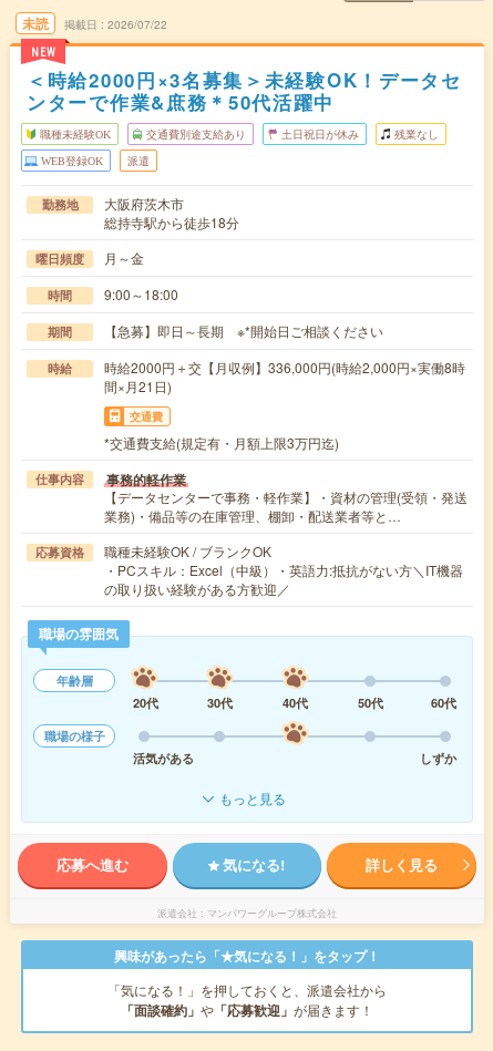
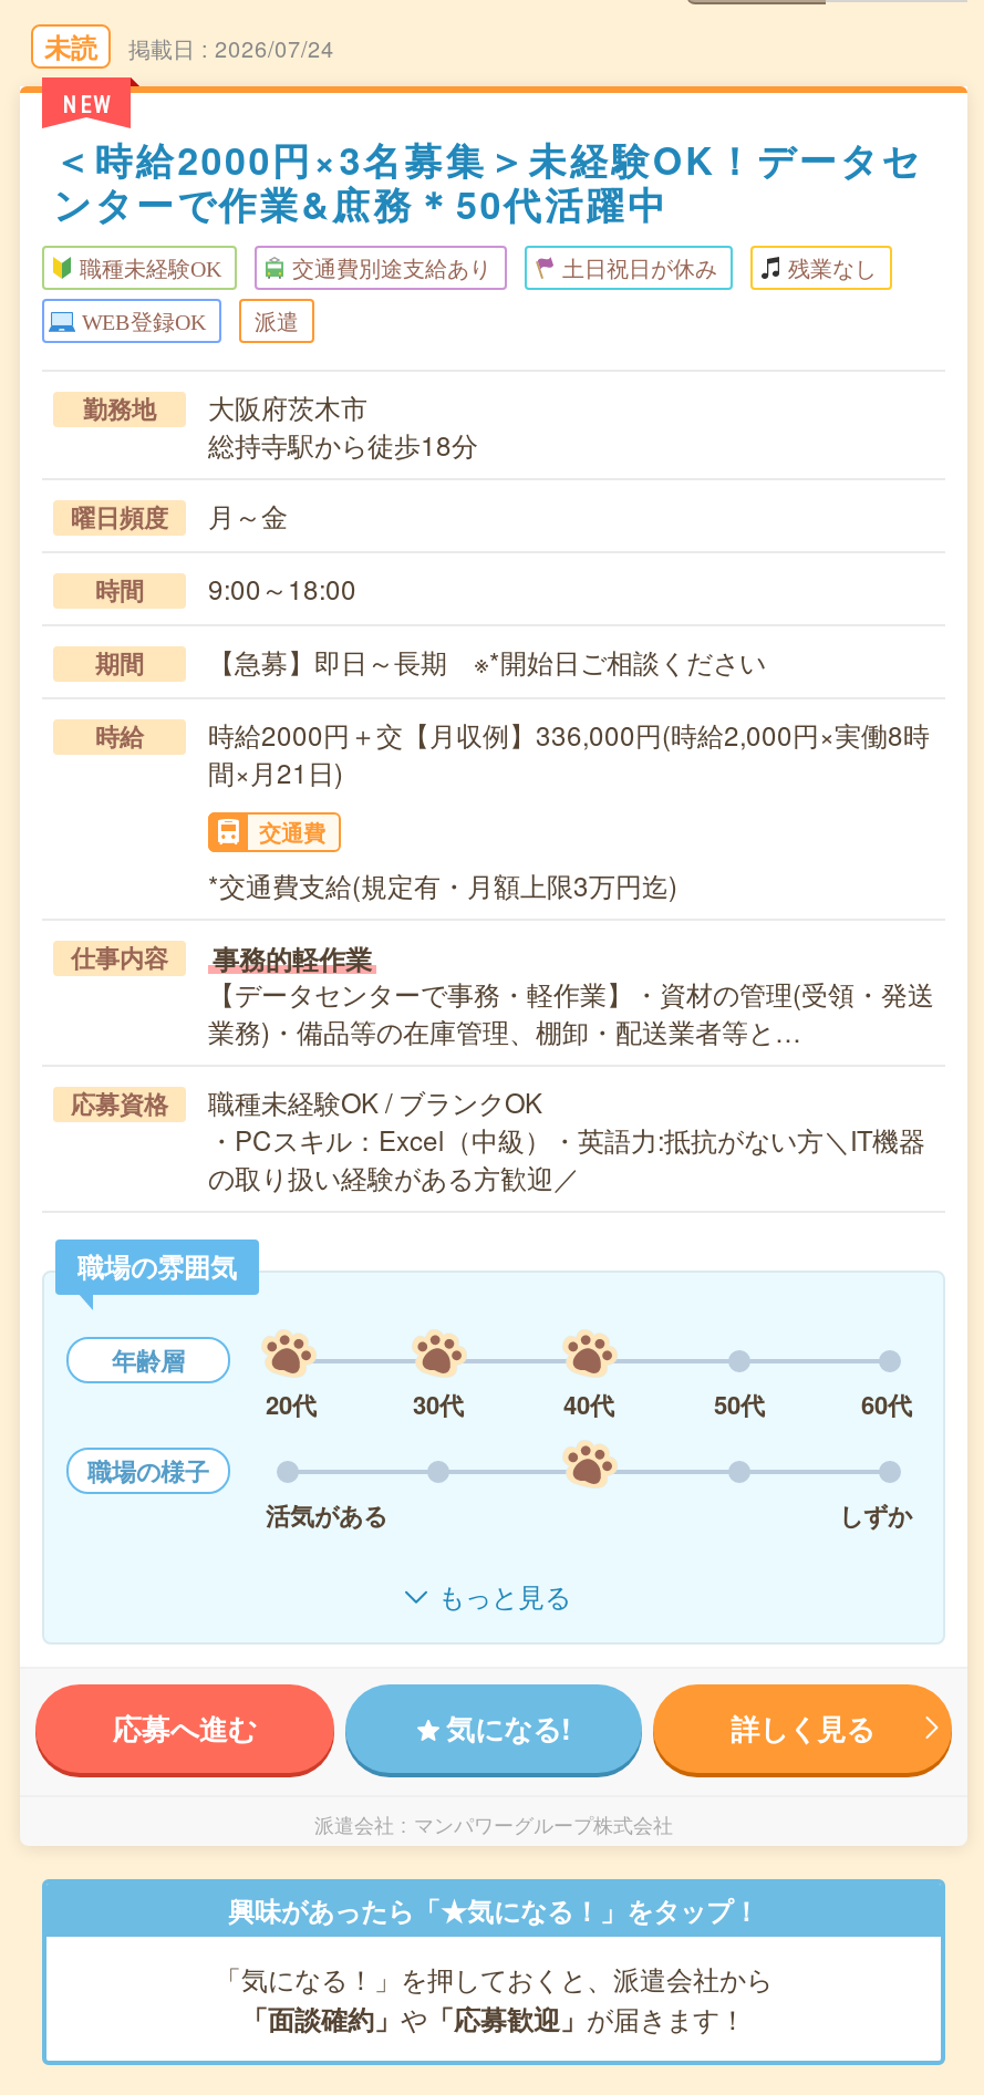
[107,17,167,32] 2026/07/22 -> [215,33,334,64] 2026/07/24

